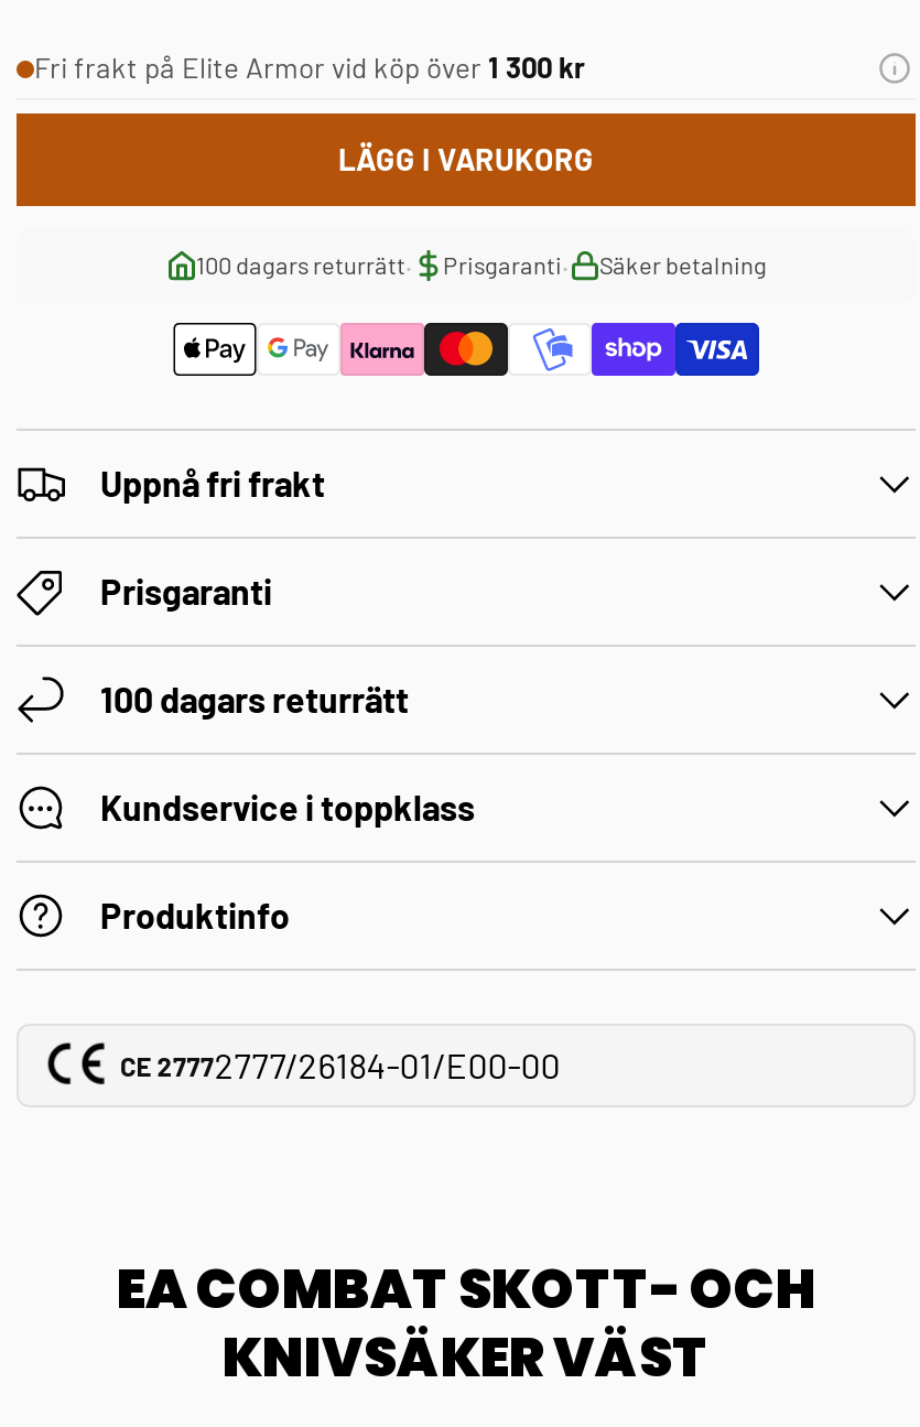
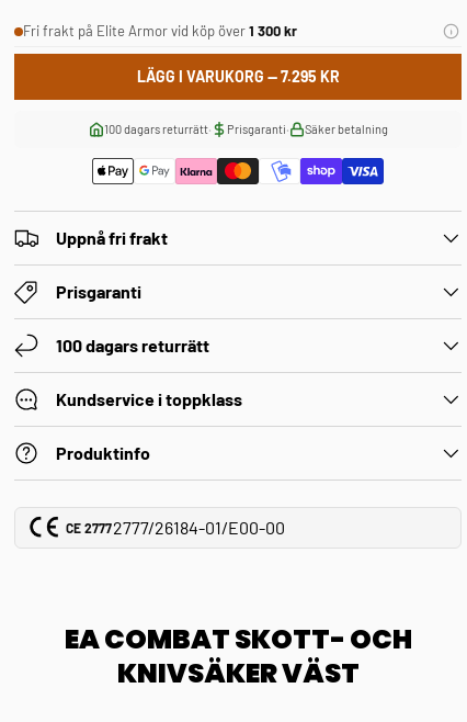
[338,140,594,178] LÄGG I VARUKORG -> [136,67,339,86] LÄGG I VARUKORG — 7.295 KR

